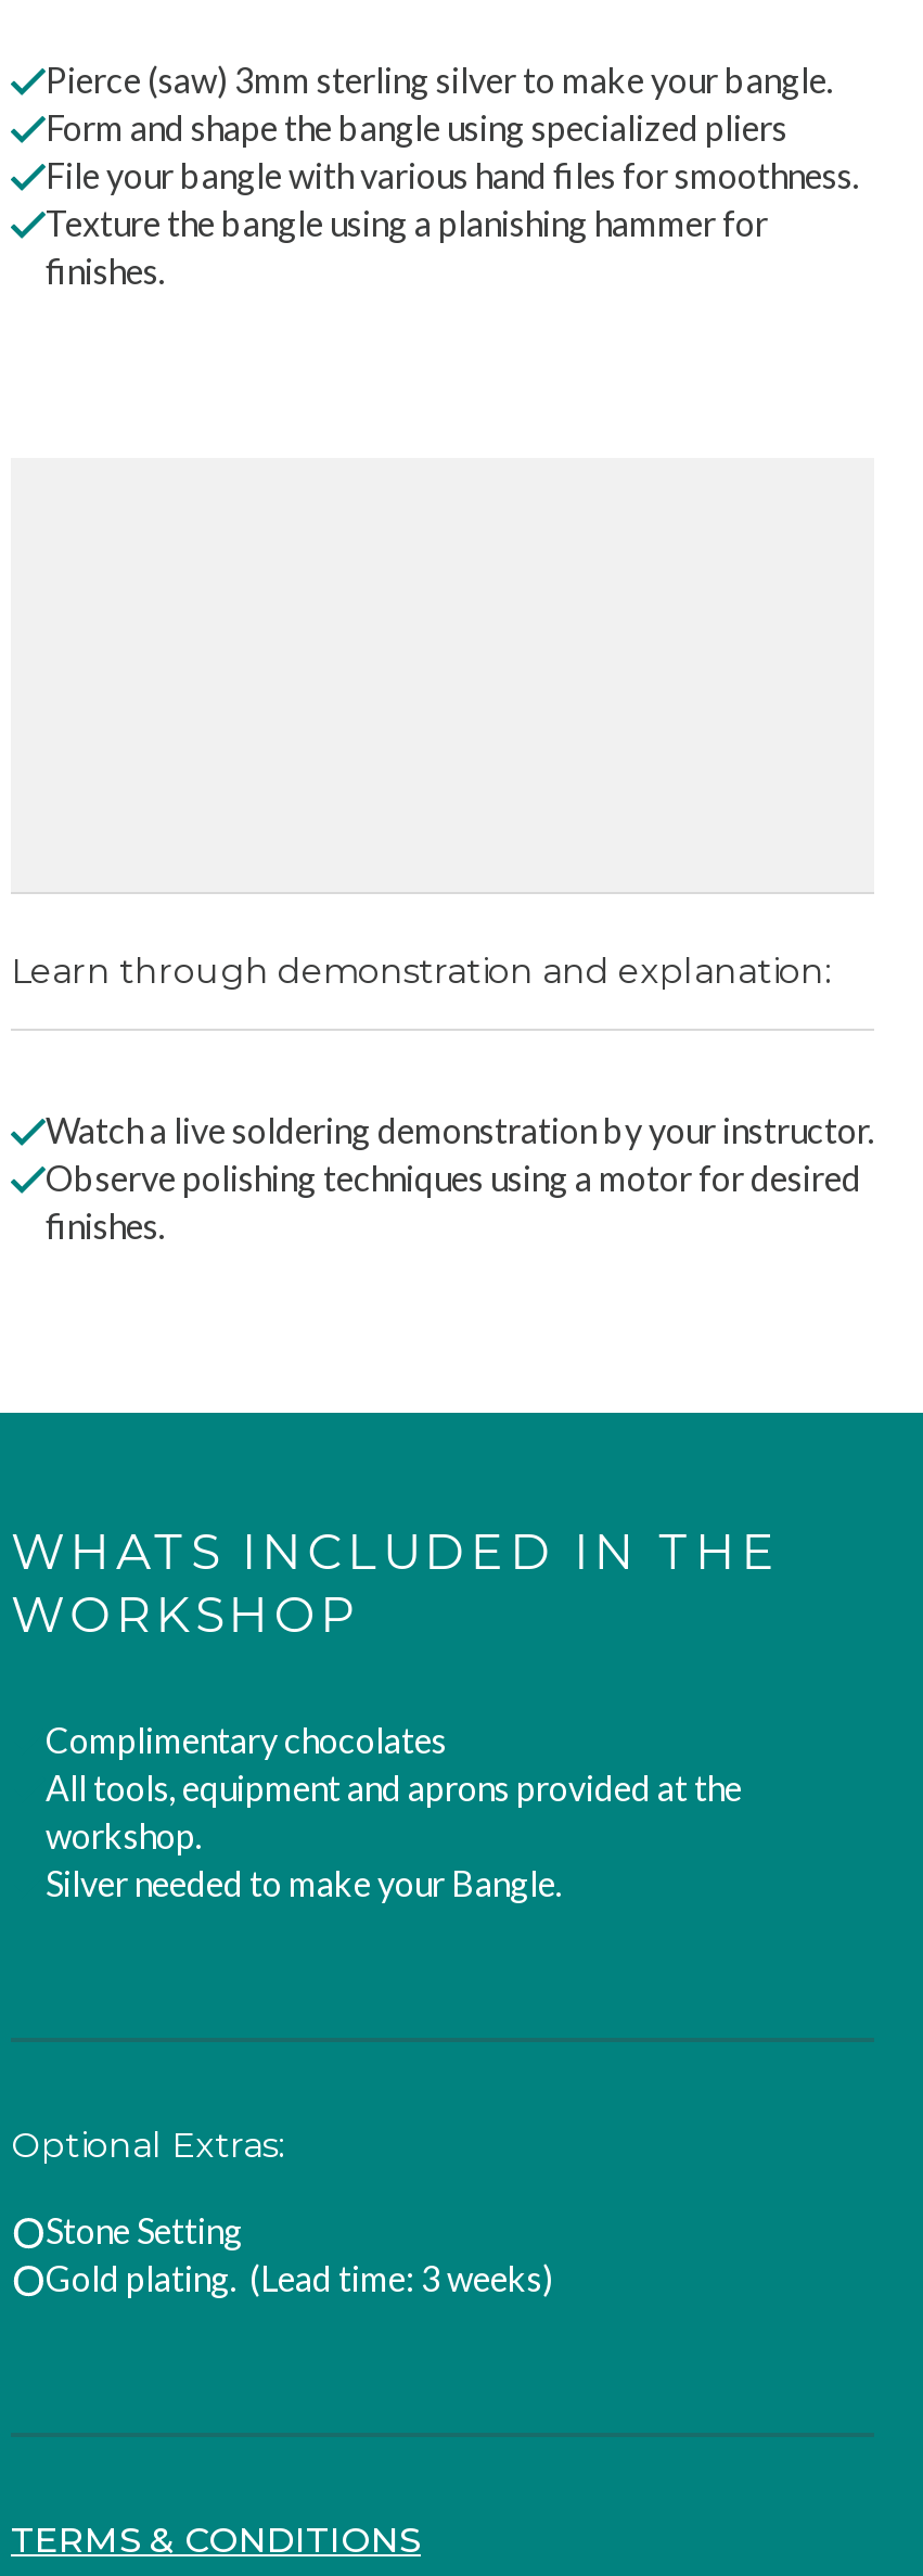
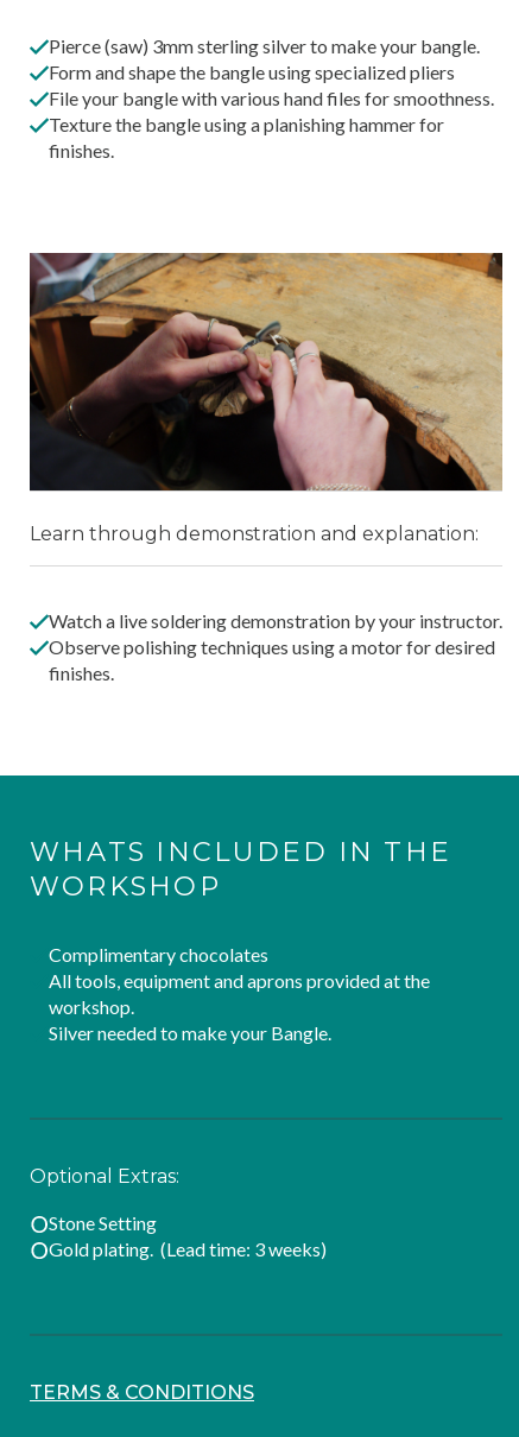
none -> [29,252,504,492] [image]

